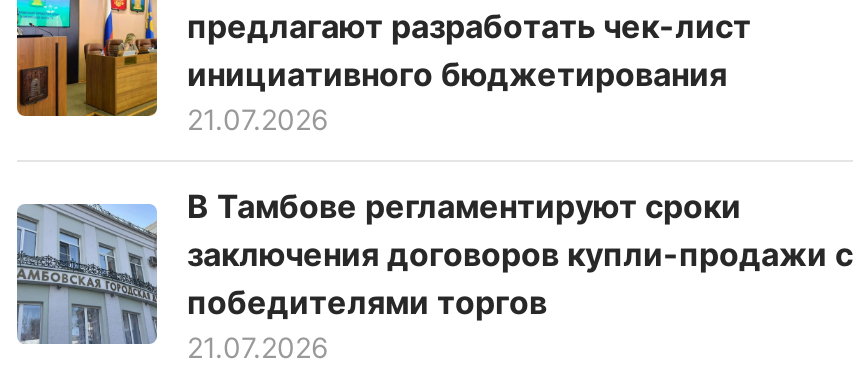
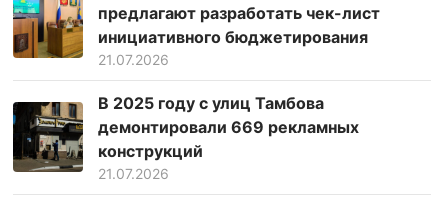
[15,185,853,346] [image] | В Тамбове регламентируют сроки | заключения договоров купли-продажи с | победителями торгов -> [12,93,359,173] [image] | В 2025 году с улиц Тамбова | демонтировали 669 рекламных | конструкций

